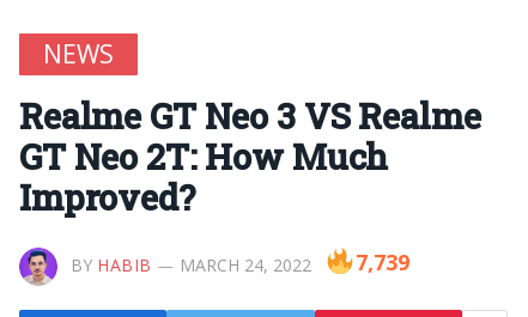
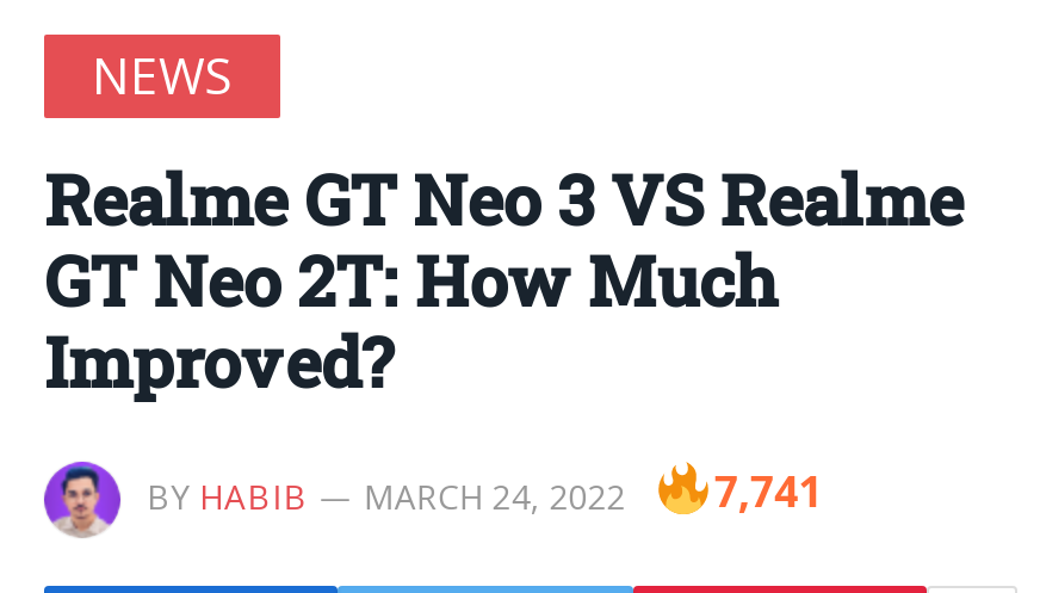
[71,247,409,276] BY HABIB MARCH 24, 2022 7,739 -> [147,461,822,519] BY HABIB MARCH 24, 2022 7,741

